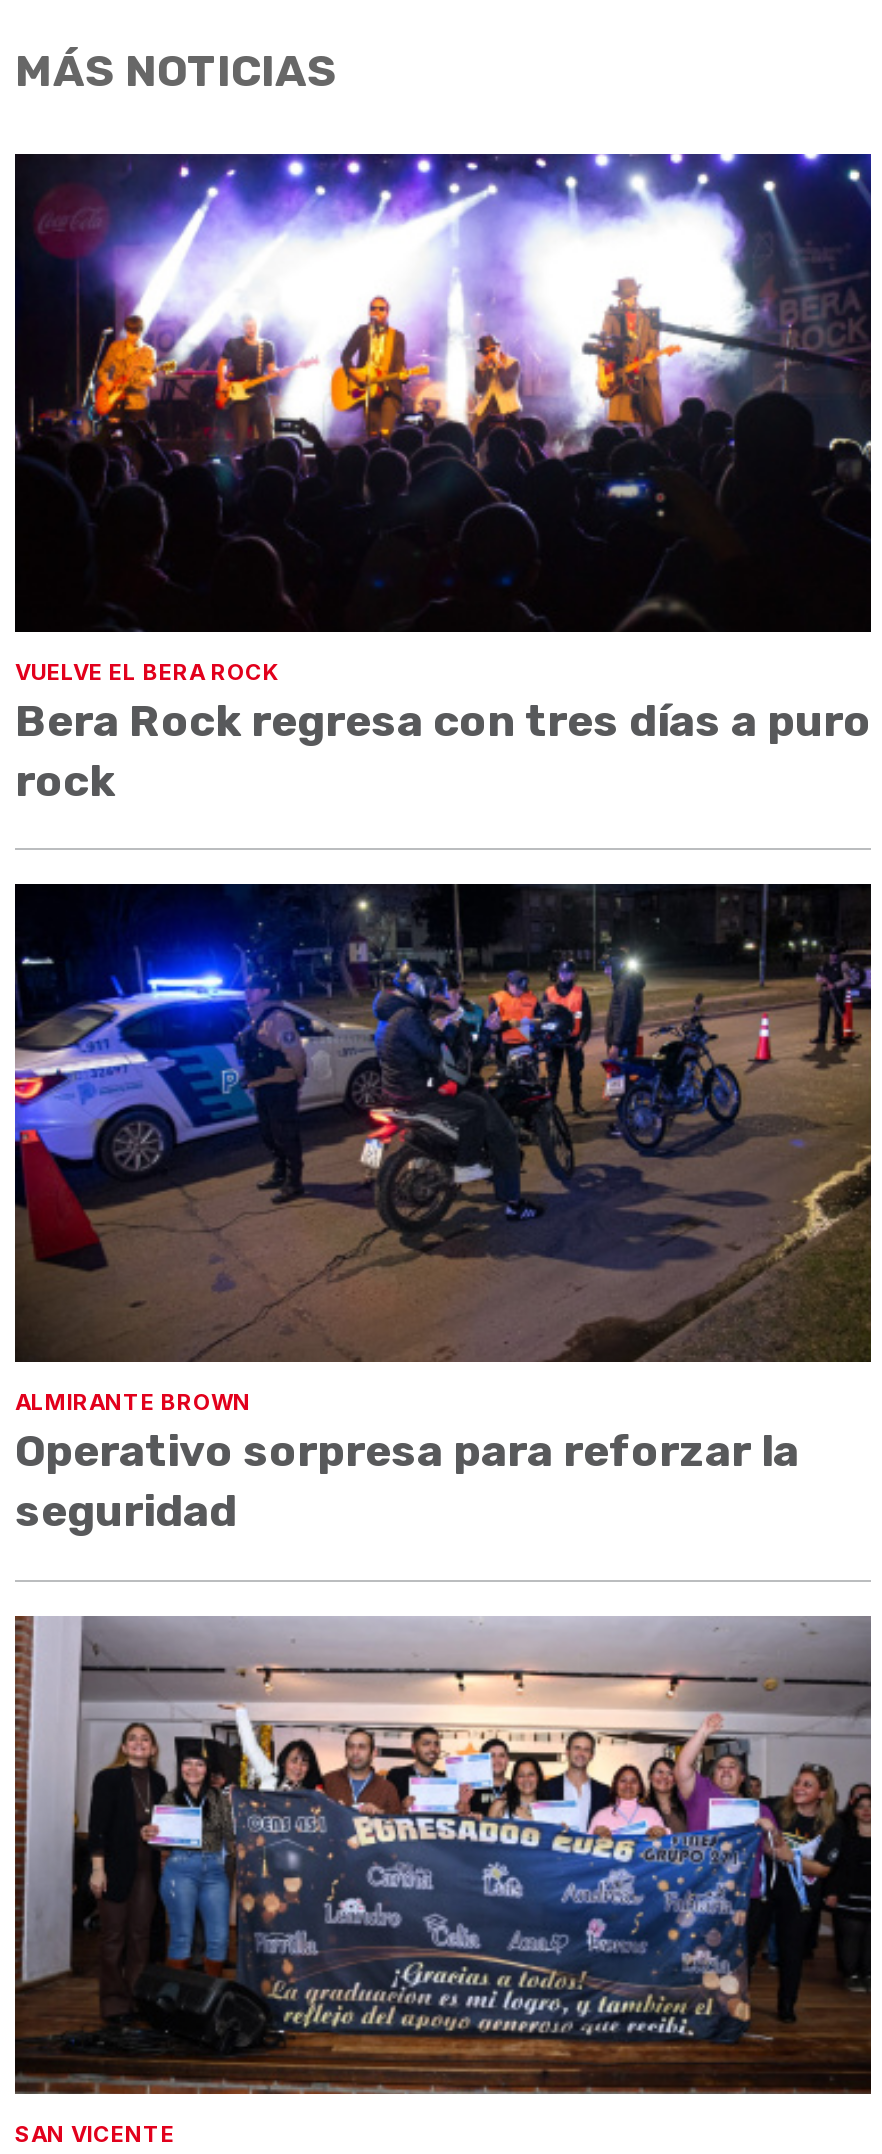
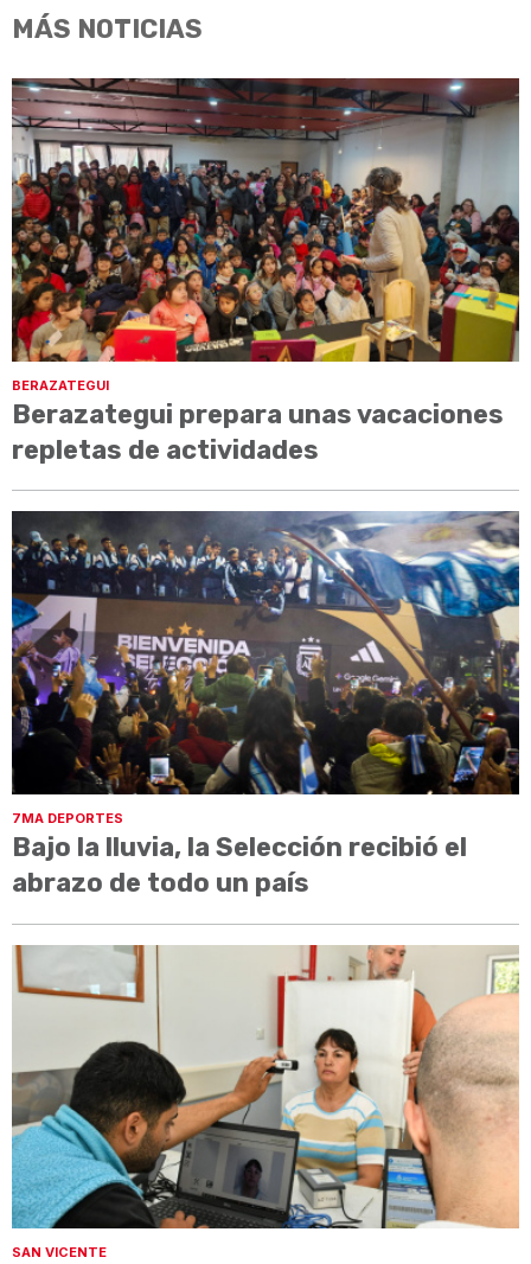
[13,152,873,808] [image] | VUELVE EL BERA ROCK | Bera Rock regresa con tres días a puro | rock -> [11,77,520,466] [image] | BERAZATEGUI | Berazategui prepara unas vacaciones | repletas de actividades
[13,882,873,1538] [image] | ALMIRANTE BROWN | Operativo sorpresa para reforzar la | seguridad -> [11,510,520,899] [image] | 7MA DEPORTES | Bajo la lluvia, la Selección recibió el | abrazo de todo un país
[13,1616,873,2096] [image] -> [11,944,519,1230] [image]

